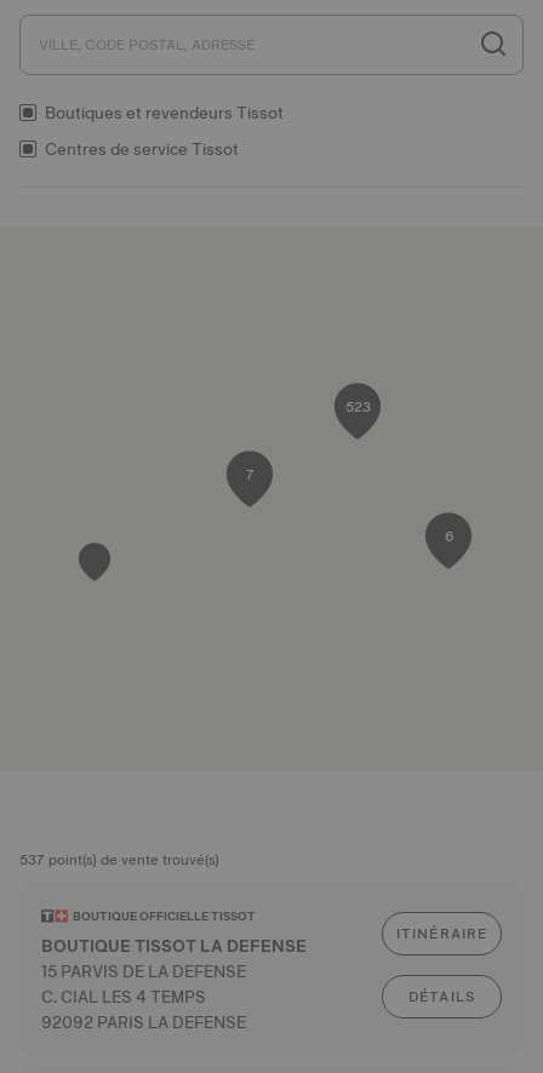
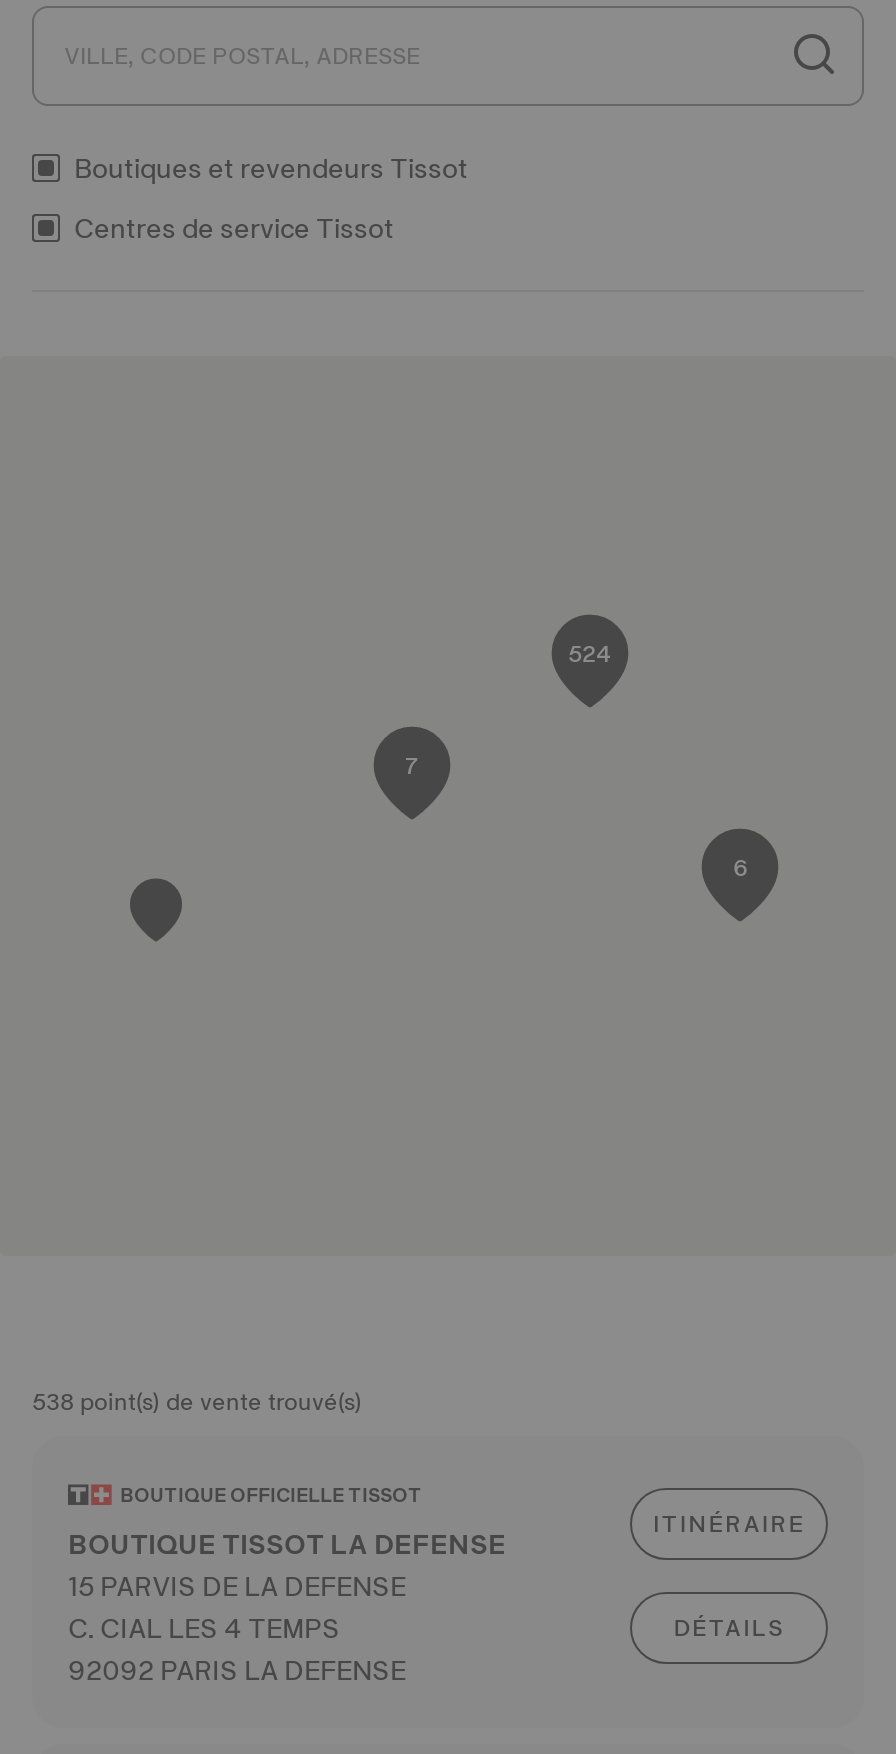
[345,395,370,419] 523 -> [568,634,612,674] 524
[19,848,219,872] 537 point(s) de vente trouvé(s) -> [32,1382,362,1422] 538 point(s) de vente trouvé(s)

